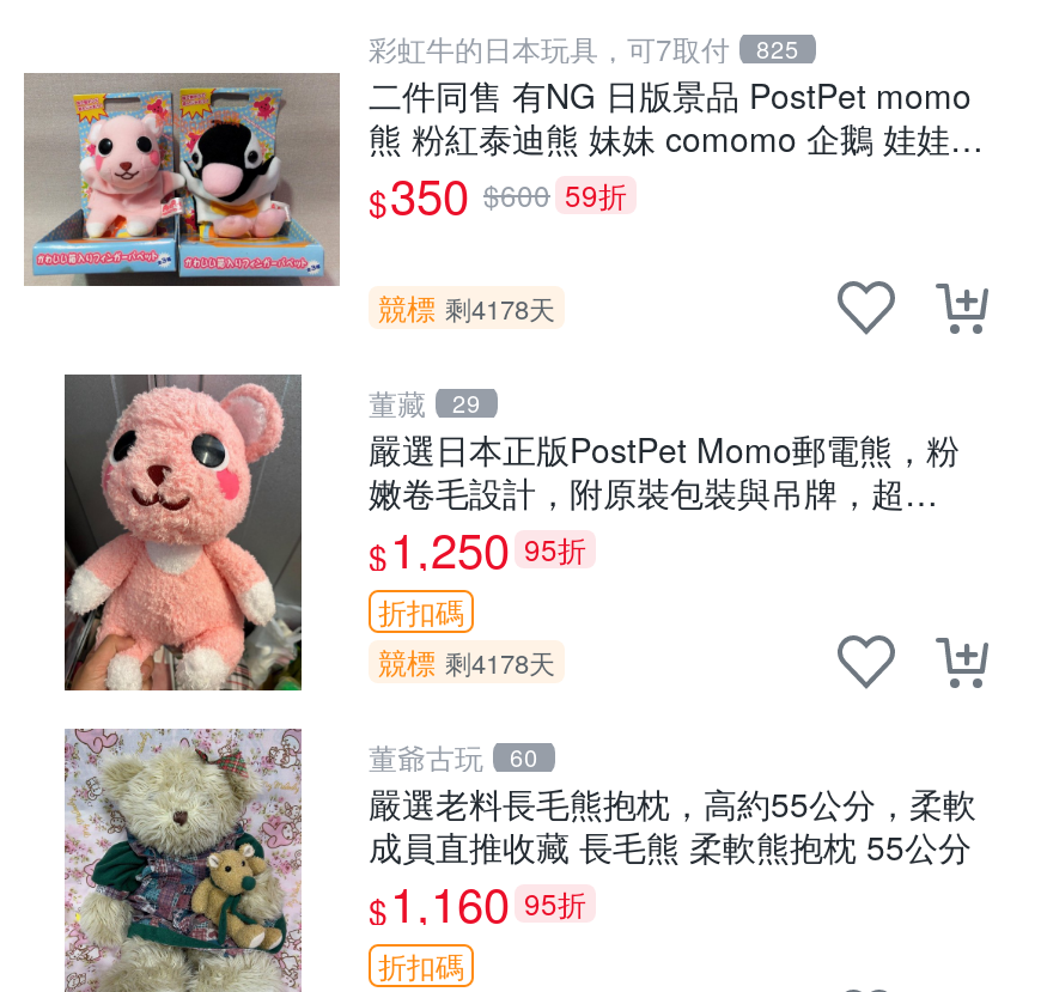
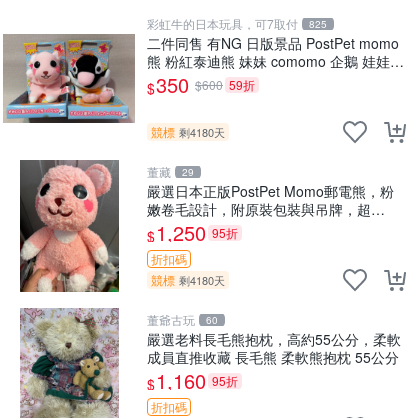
[378,287,555,327] 競標 剩4178天 -> [151,123,225,140] 競標 剩4180天
[378,641,555,682] 競標 剩4178天 -> [151,271,225,288] 競標 剩4180天

